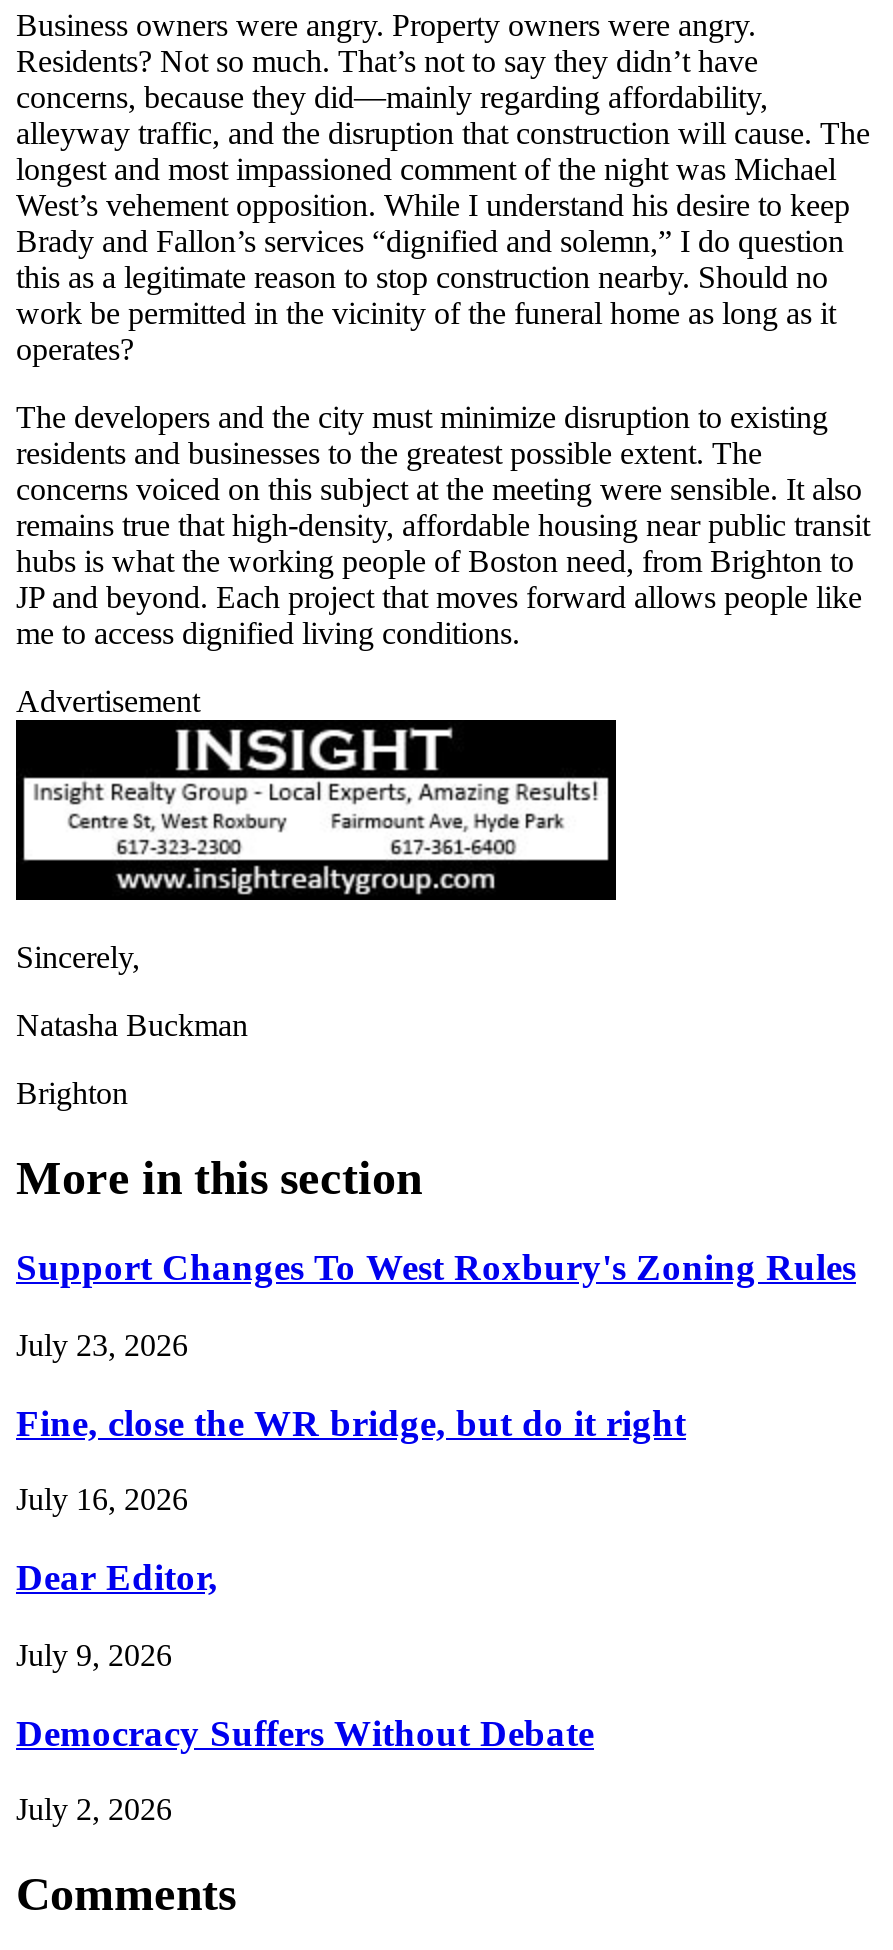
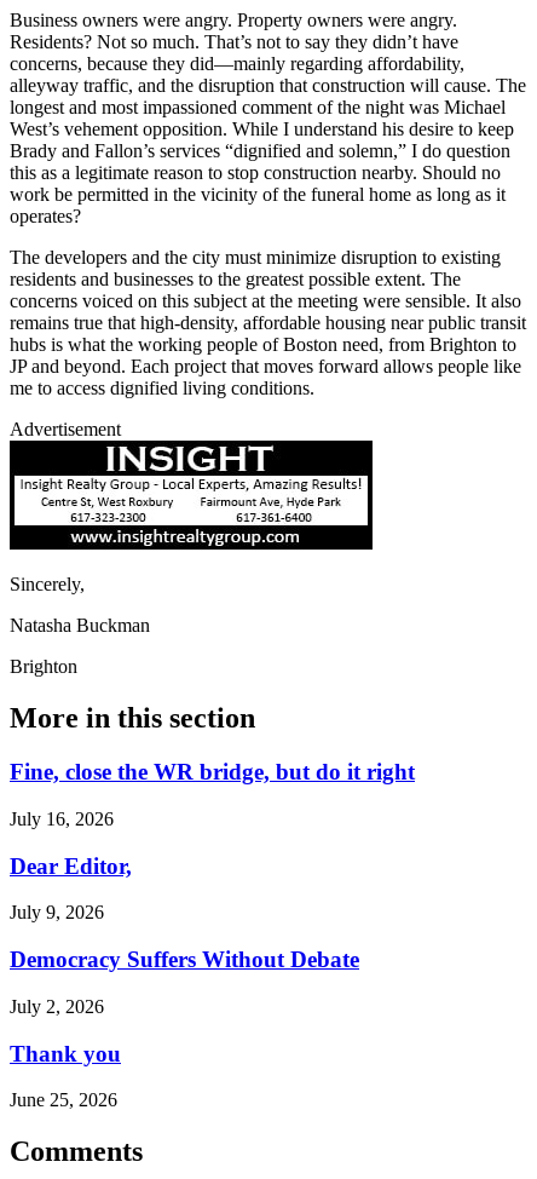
[16,1246,856,1362] Support Changes To West Roxbury's Zoning Rules | July 23, 2026 -> none
moved [16,1401,686,1826] -> [10,759,415,1017]: Fine, close the WR bridge, but do it right | July 16, 2026 | Dear Editor, | July 9, 2026 | Democracy Suffers Without Debate | July 2, 2026
none -> [10,1040,121,1110] Thank you | June 25, 2026

